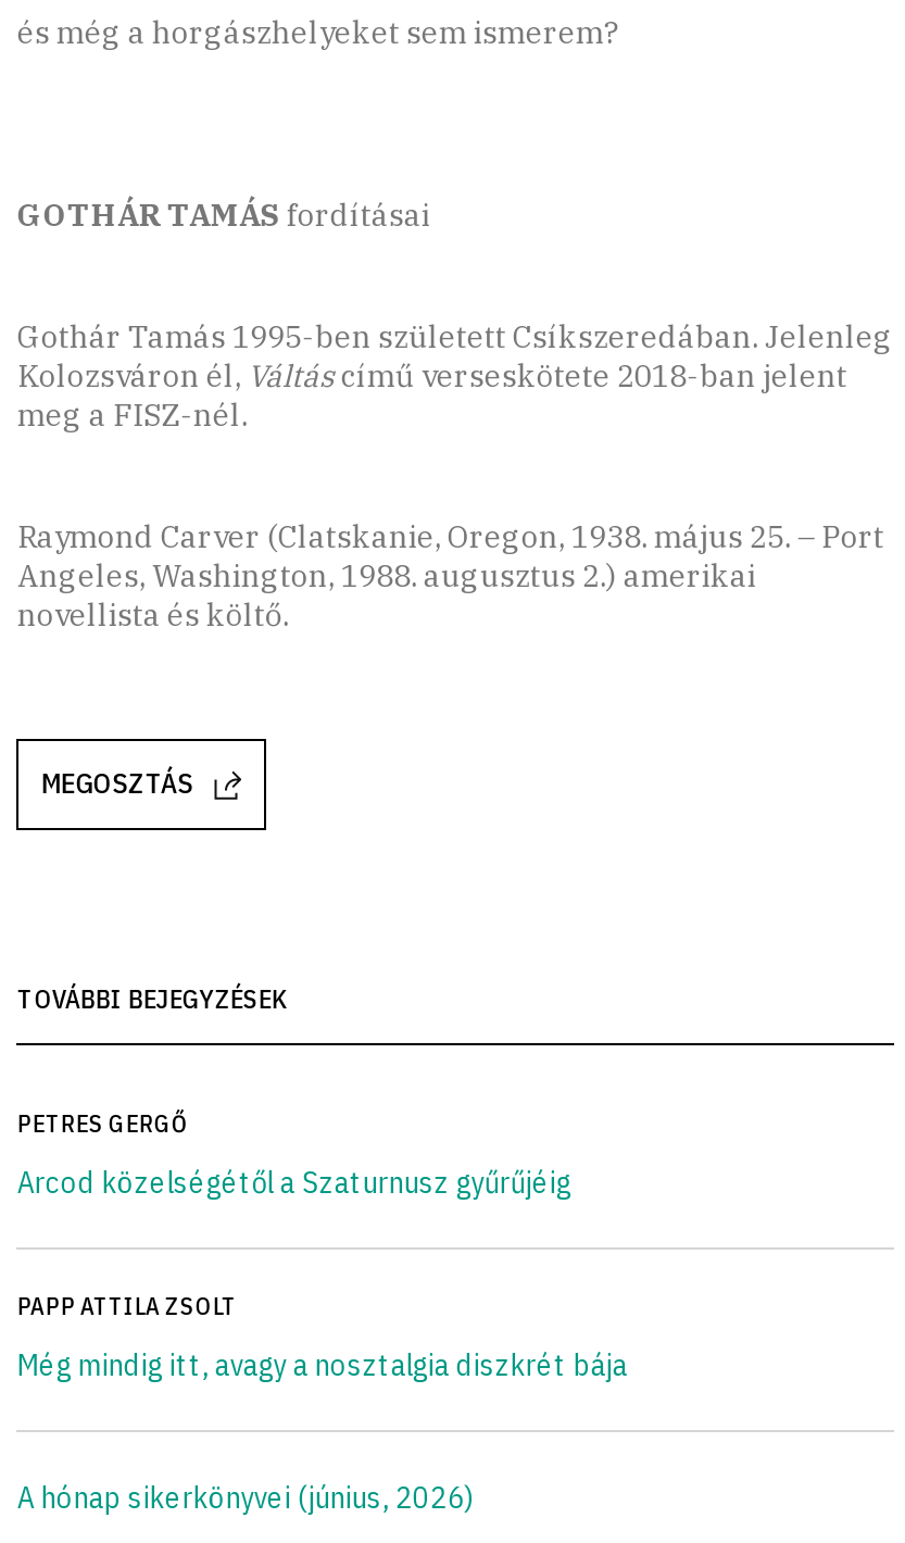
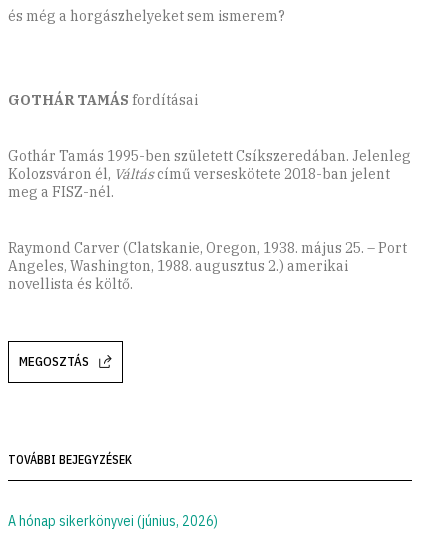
[17,1107,628,1383] PETRES GERGŐ | Arcod közelségétől a Szaturnusz gyűrűjéig | PAPP ATTILA ZSOLT | Még mindig itt, avagy a nosztalgia diszkrét bája -> none

